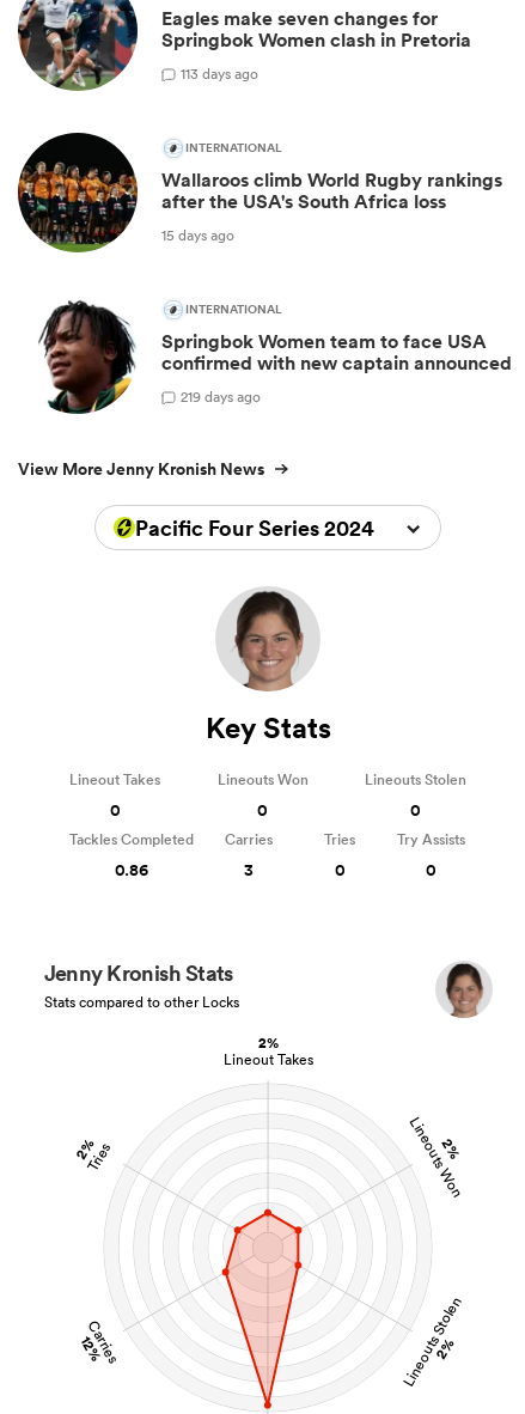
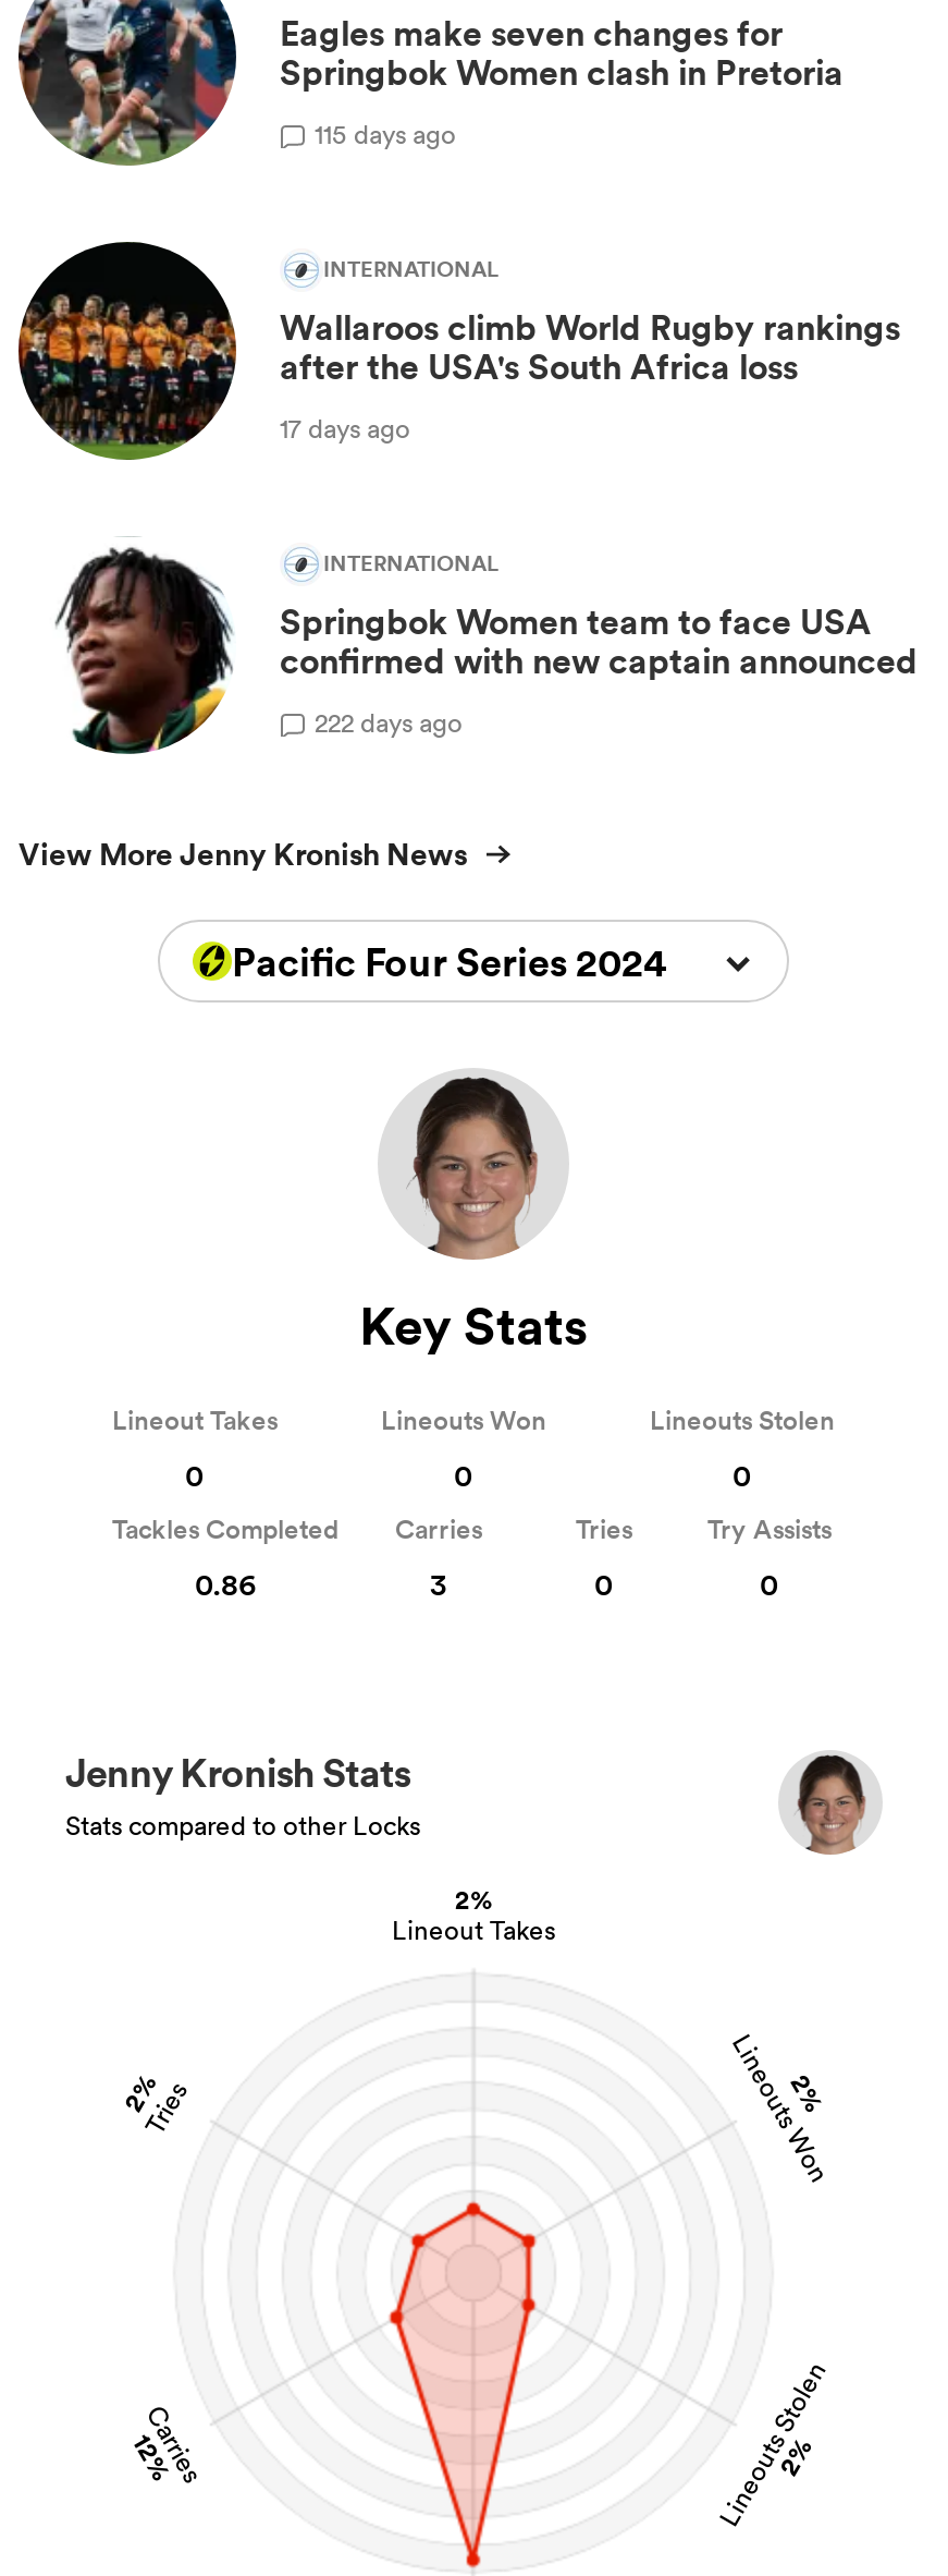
[181,63,258,83] 113 days ago -> [315,115,456,152] 115 days ago
[161,224,234,245] 15 days ago -> [280,409,410,446] 17 days ago
[181,386,261,406] 219 days ago -> [315,703,463,740] 222 days ago

